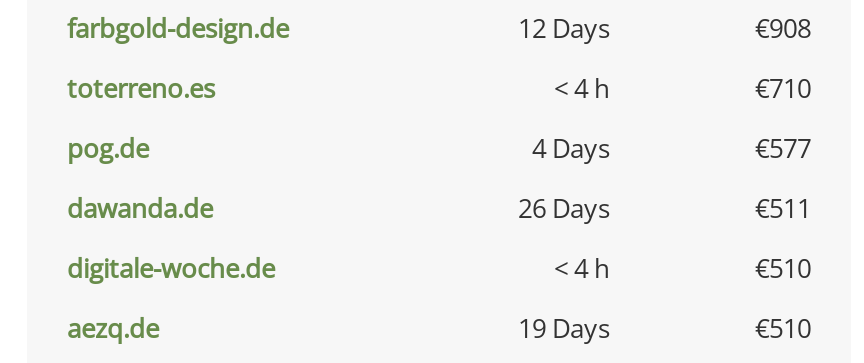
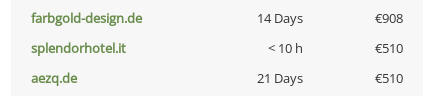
[518,10,610,46] 12 Days -> [256,9,302,27] 14 Days
[67,70,811,286] toterreno.es | < 4 h | €710 | pog.de | 4 Days | €577 | dawanda.de | 26 Days | €511 | digitale-woche.de | < 4 h -> [31,39,302,57] splendorhotel.it | < 10 h
[518,310,610,346] 19 Days -> [256,69,302,87] 21 Days

